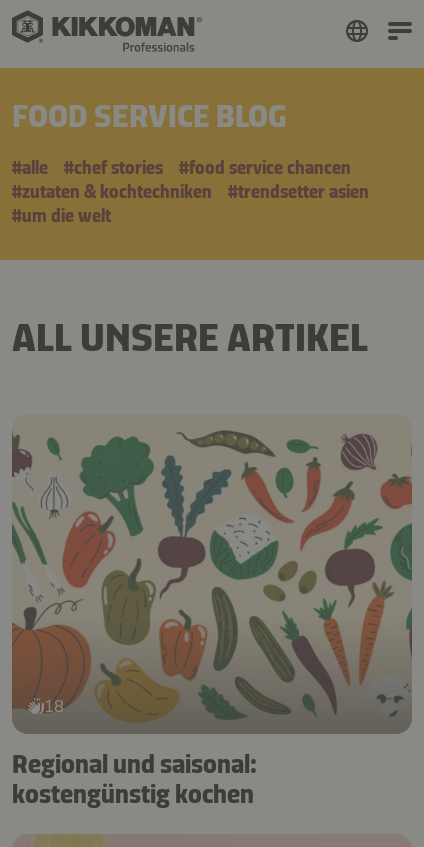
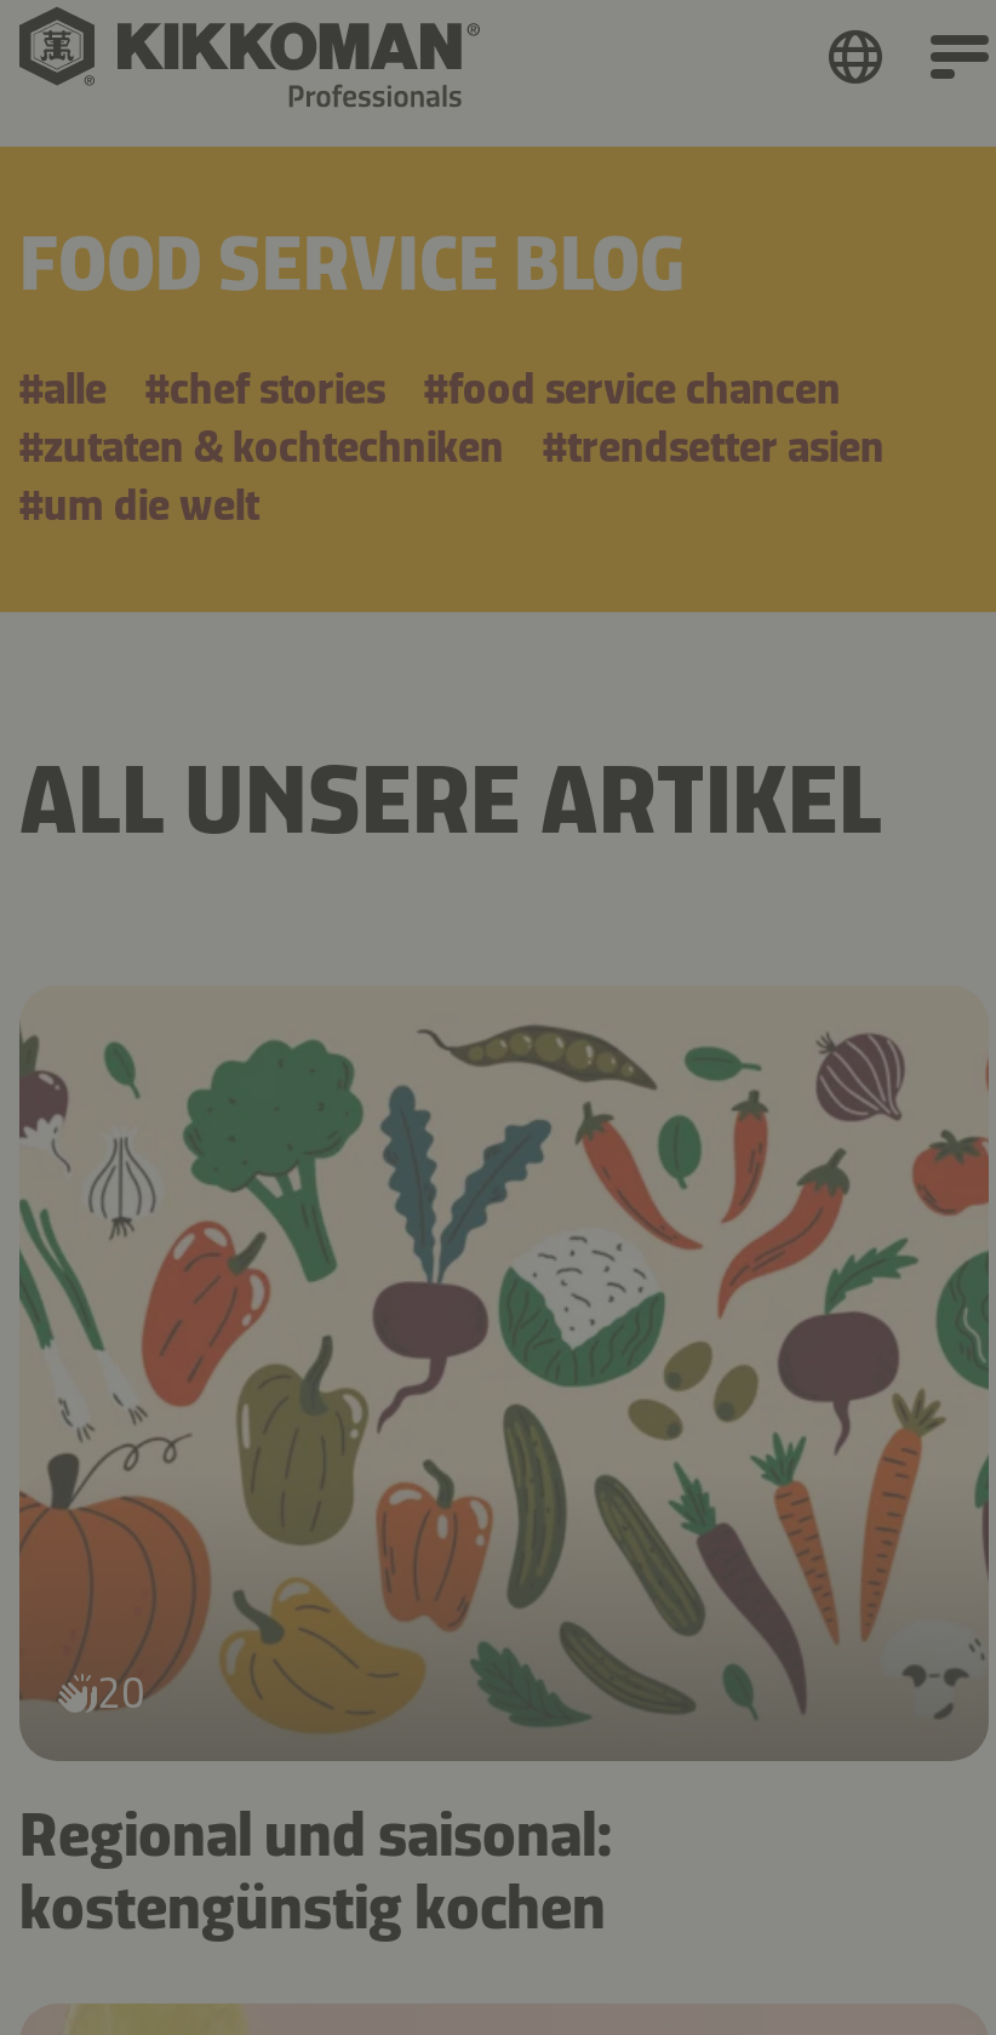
[44,695,64,717] 18 -> [97,1667,145,1720] 20

